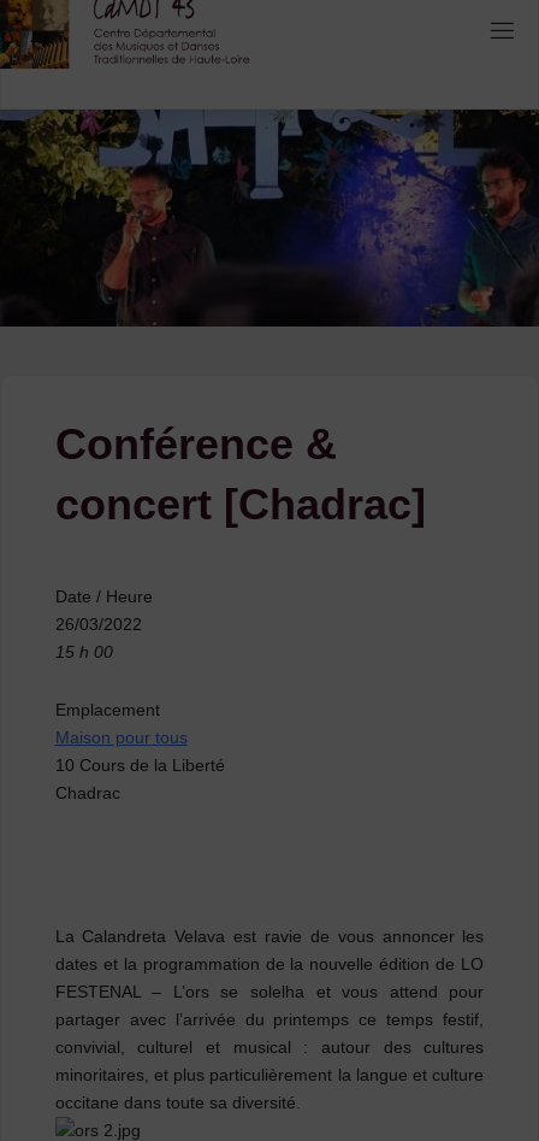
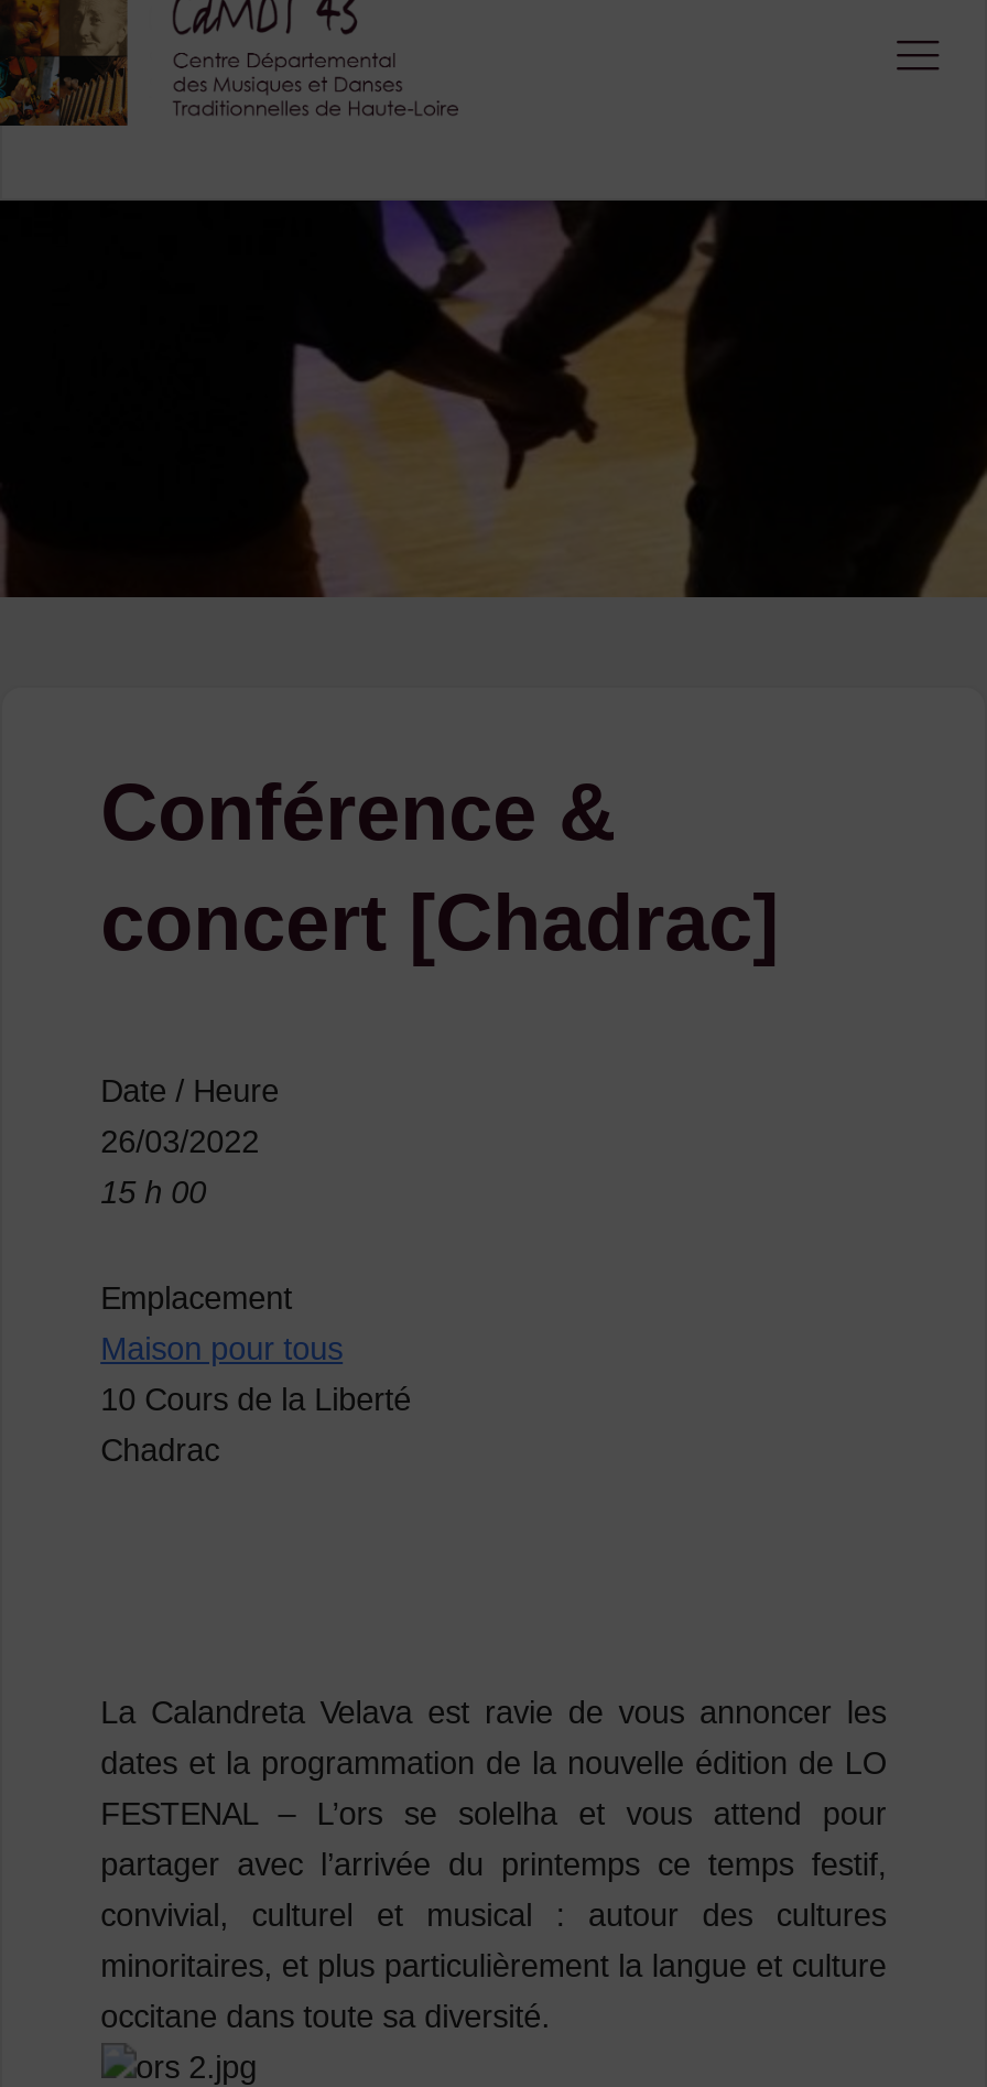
[4,108,535,328] [image] -> [7,198,980,599] [image]

